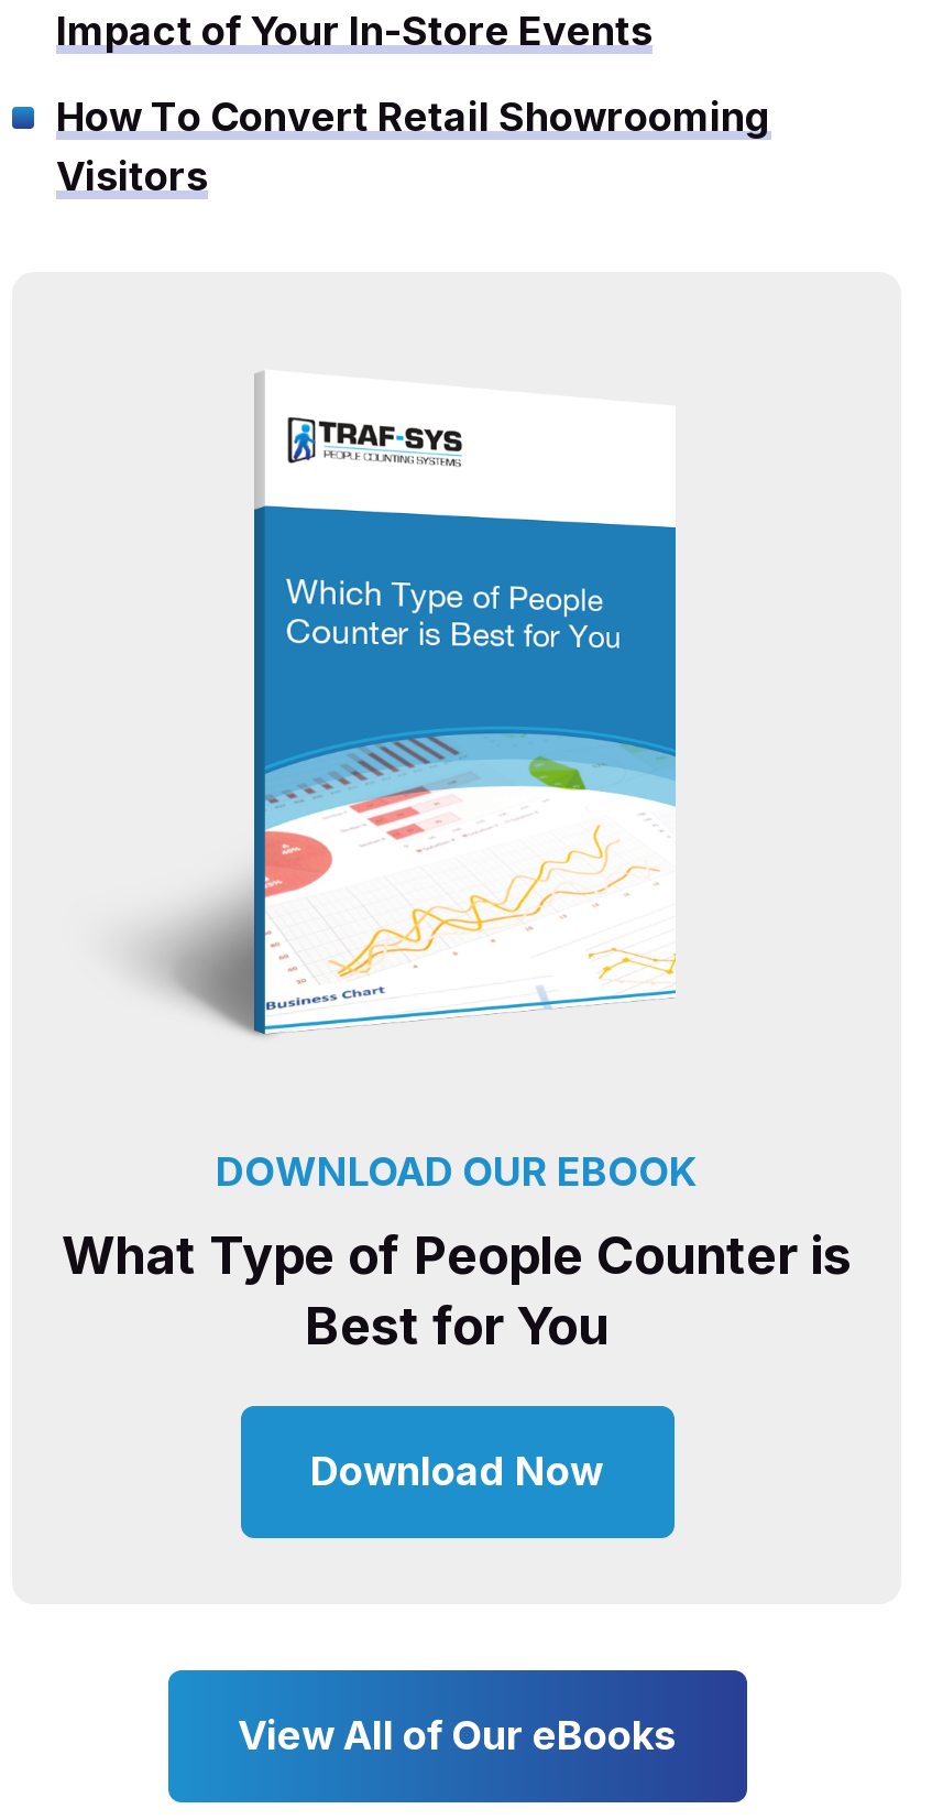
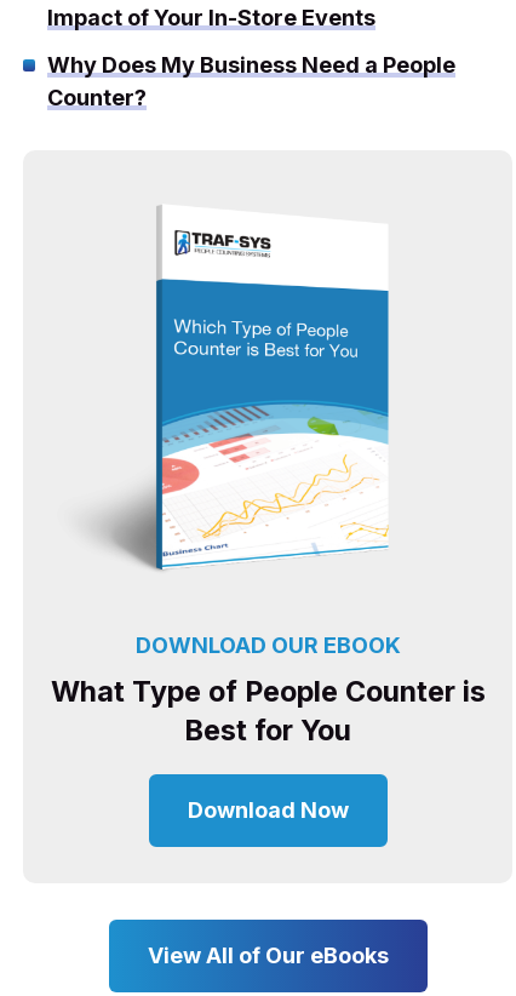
[56,94,771,200] How To Convert Retail Showrooming | Visitors -> [47,52,455,110] Why Does My Business Need a People | Counter?

